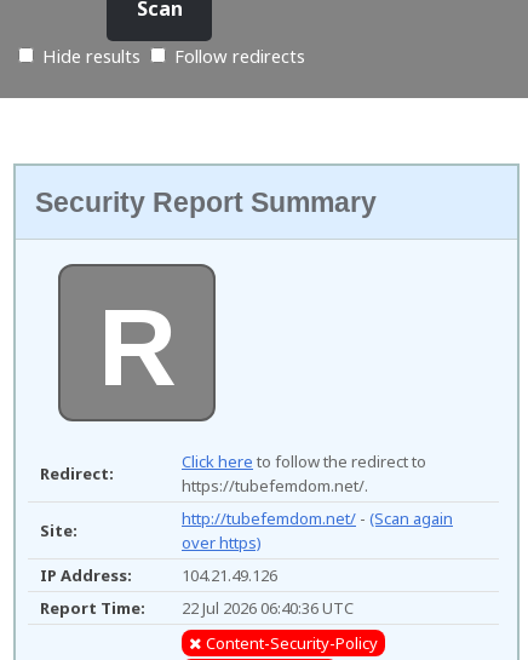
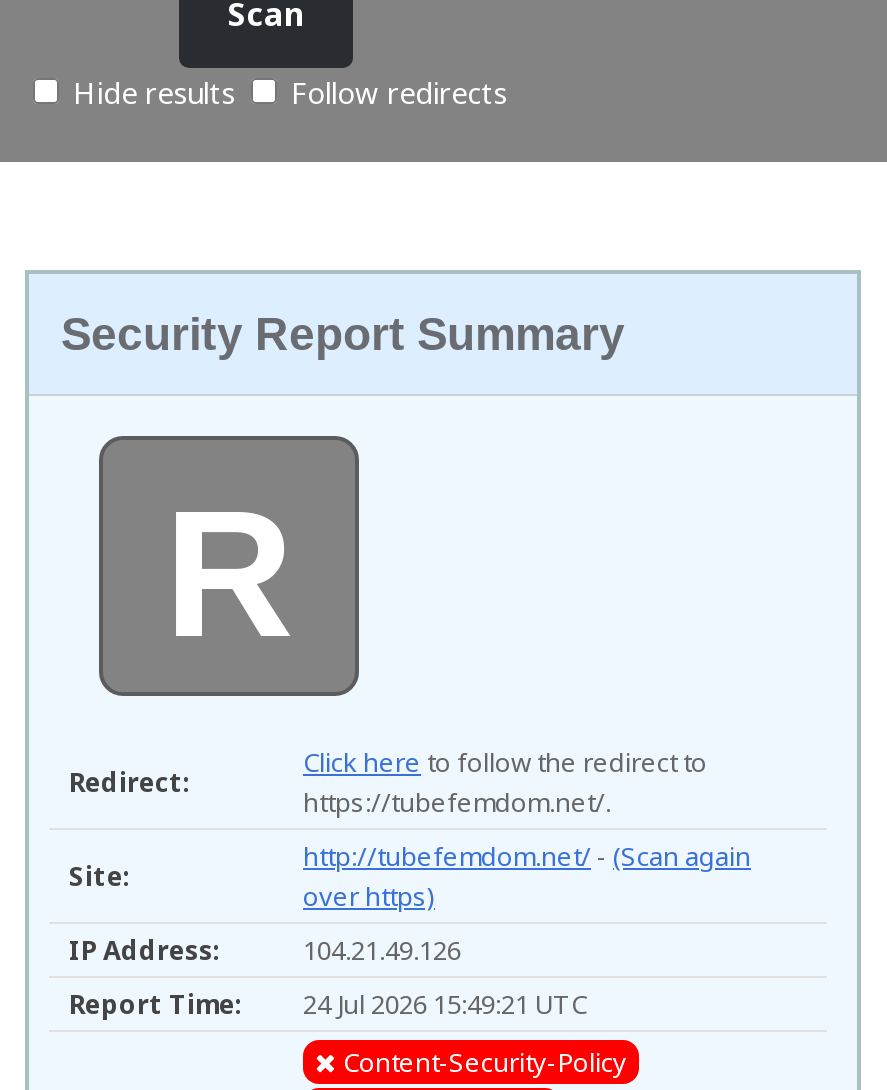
[40,598,354,619] Report Time: 22 Jul 2026 06:40:36 UTC -> [69,987,587,1023] Report Time: 24 Jul 2026 15:49:21 UTC

